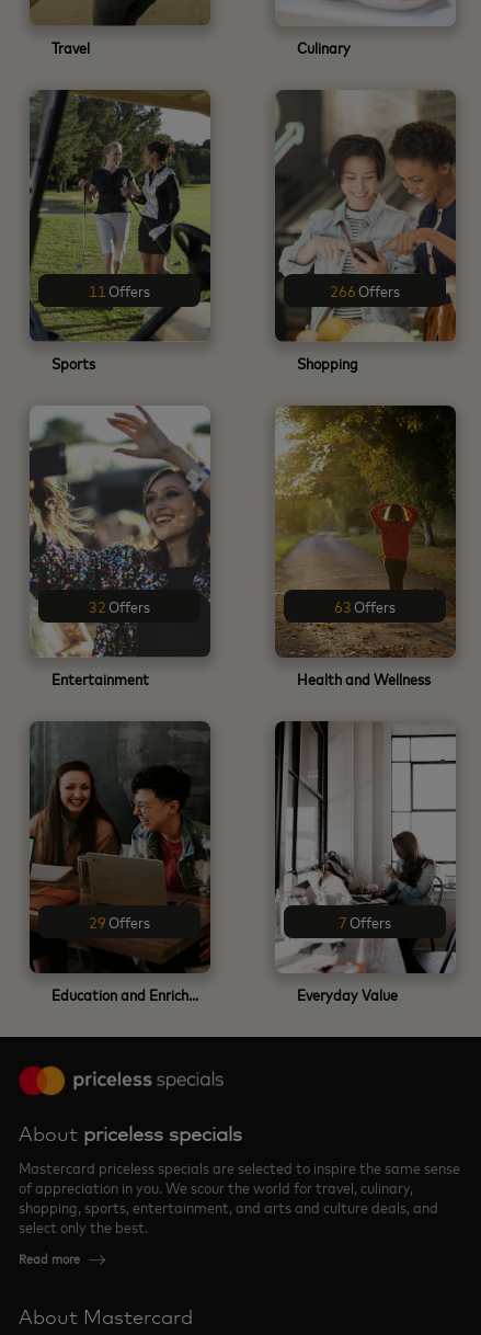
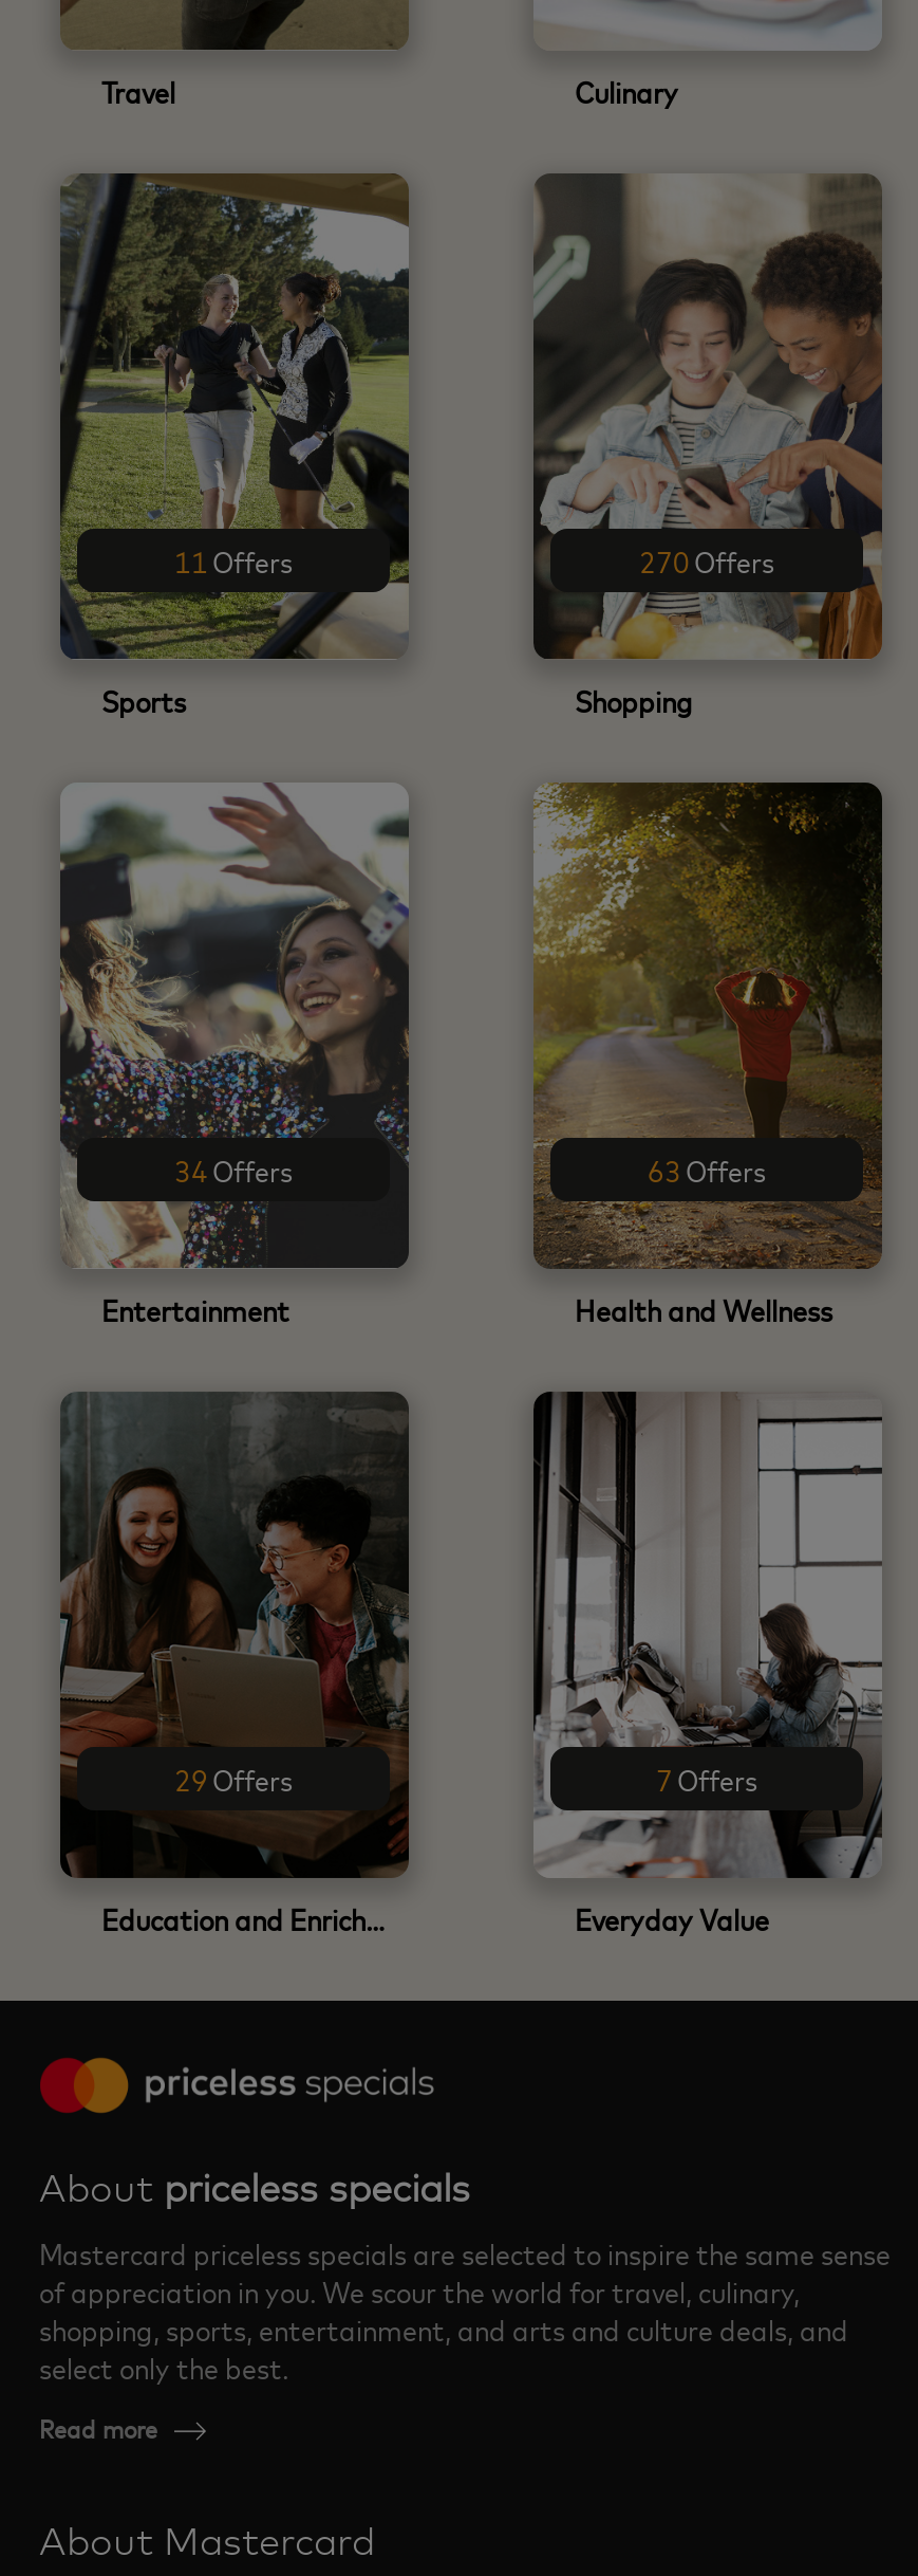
[330,281,400,301] 266 Offers -> [639,542,774,580] 270 Offers
[89,597,150,616] 32 Offers -> [174,1151,293,1189] 34 Offers

